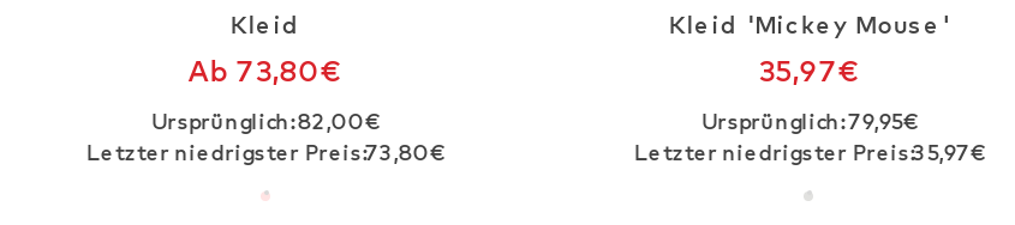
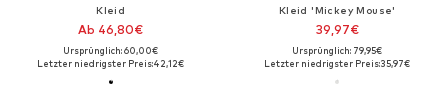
[188,51,342,87] Ab 73,80€ -> [78,21,143,36] Ab 46,80€
[758,51,859,87] 35,97€ -> [316,21,359,36] 39,97€
[86,107,444,164] Ursprünglich: 82,00€ | Letzter niedrigster Preis:73,80€ -> [37,44,184,68] Ursprünglich: 60,00€ | Letzter niedrigster Preis:42,12€

